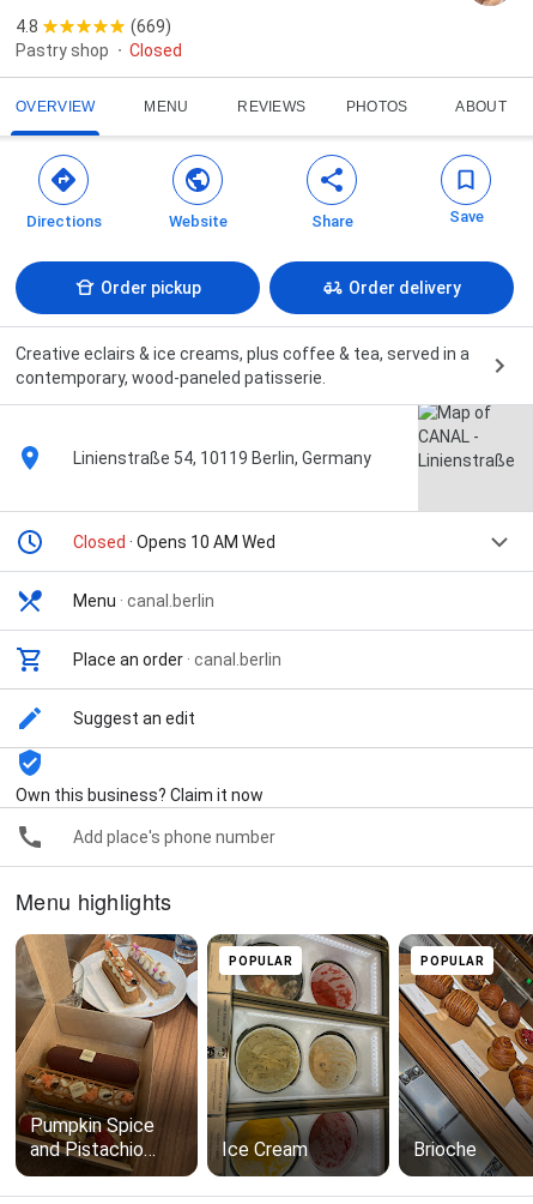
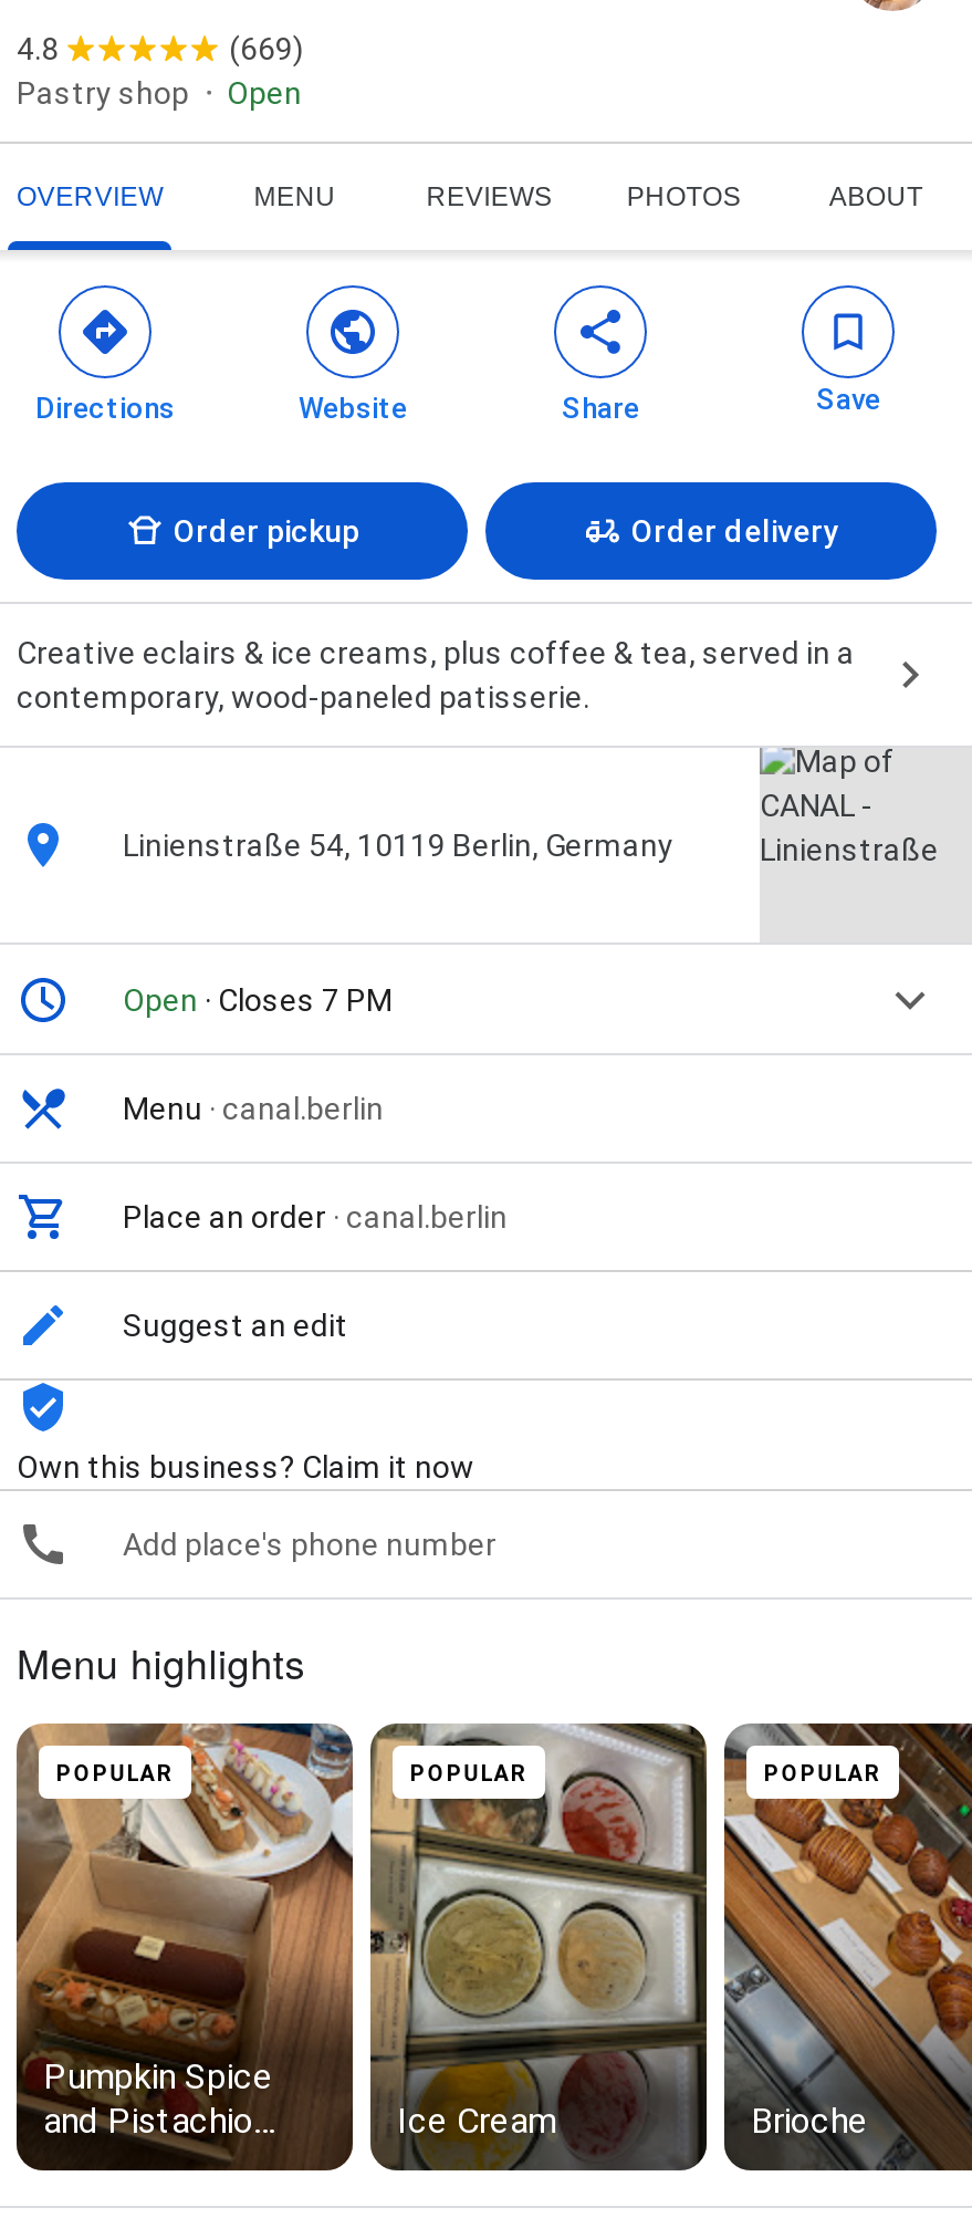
[129,41,182,60] Closed -> [227,76,302,111] Open
[73,533,275,552] Closed · Opens 10 AM Wed -> [123,983,393,1018] Open · Closes 7 PM
none -> [56,1762,174,1786] POPULAR

